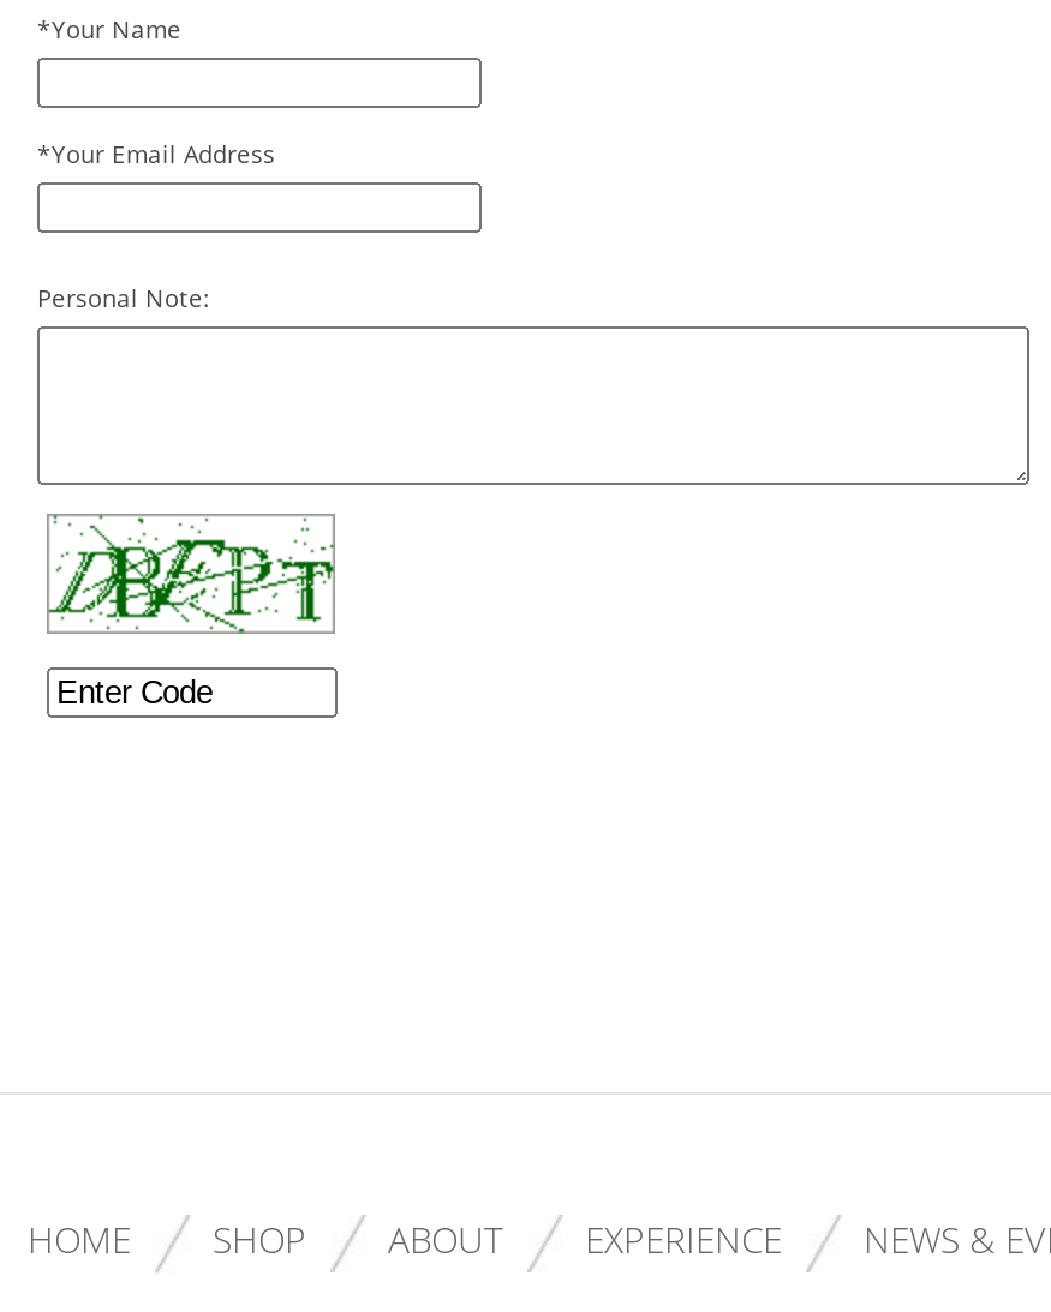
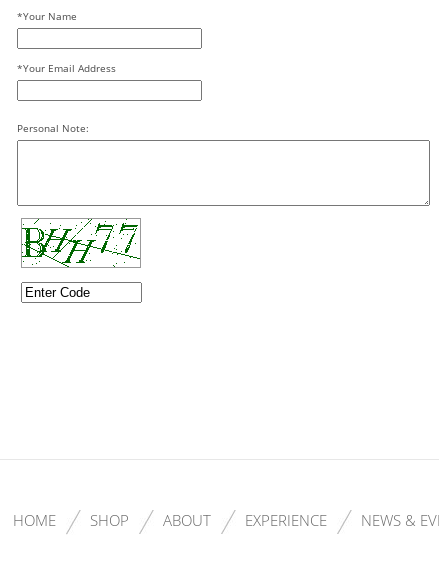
[47,514,338,634] [image] -> [21,218,141,268] [image]

